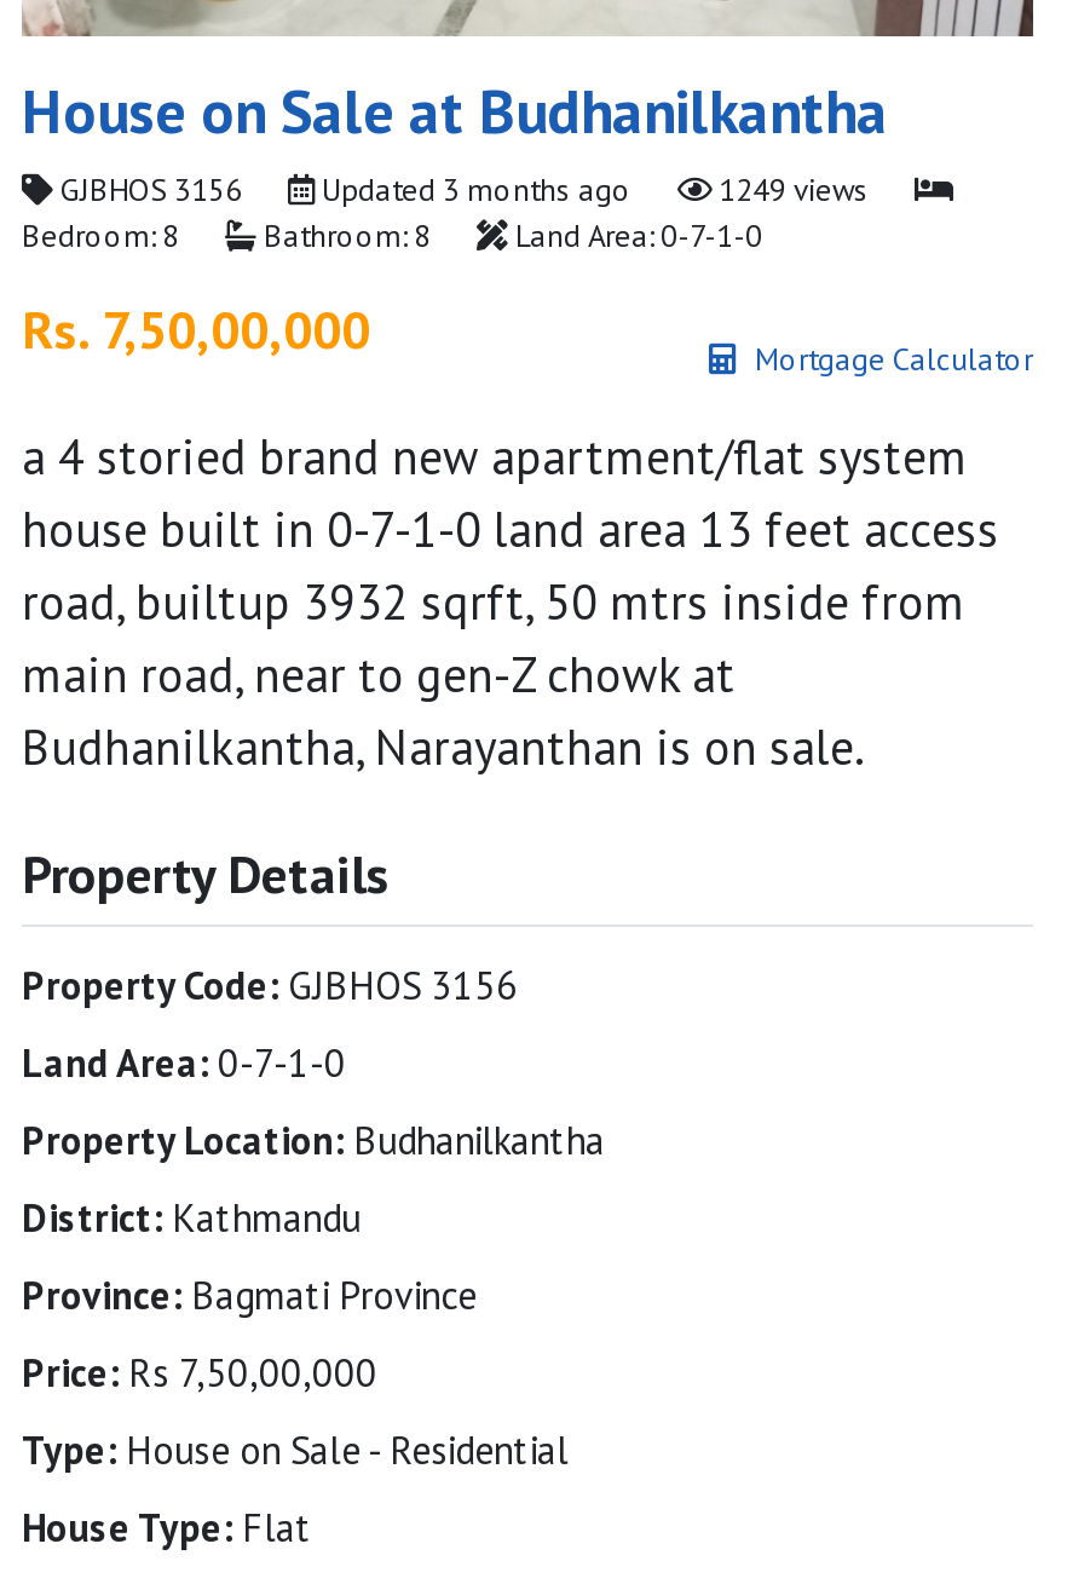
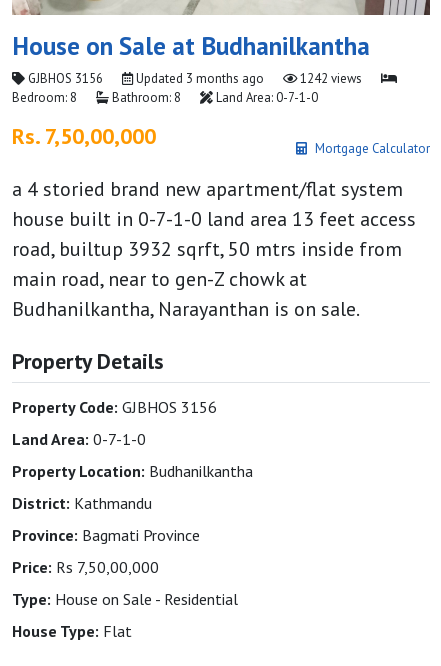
[53,170,869,212] GJBHOS 3156 Updated 3 months ago 1249 views -> [25,70,362,87] GJBHOS 3156 Updated 3 months ago 1242 views

